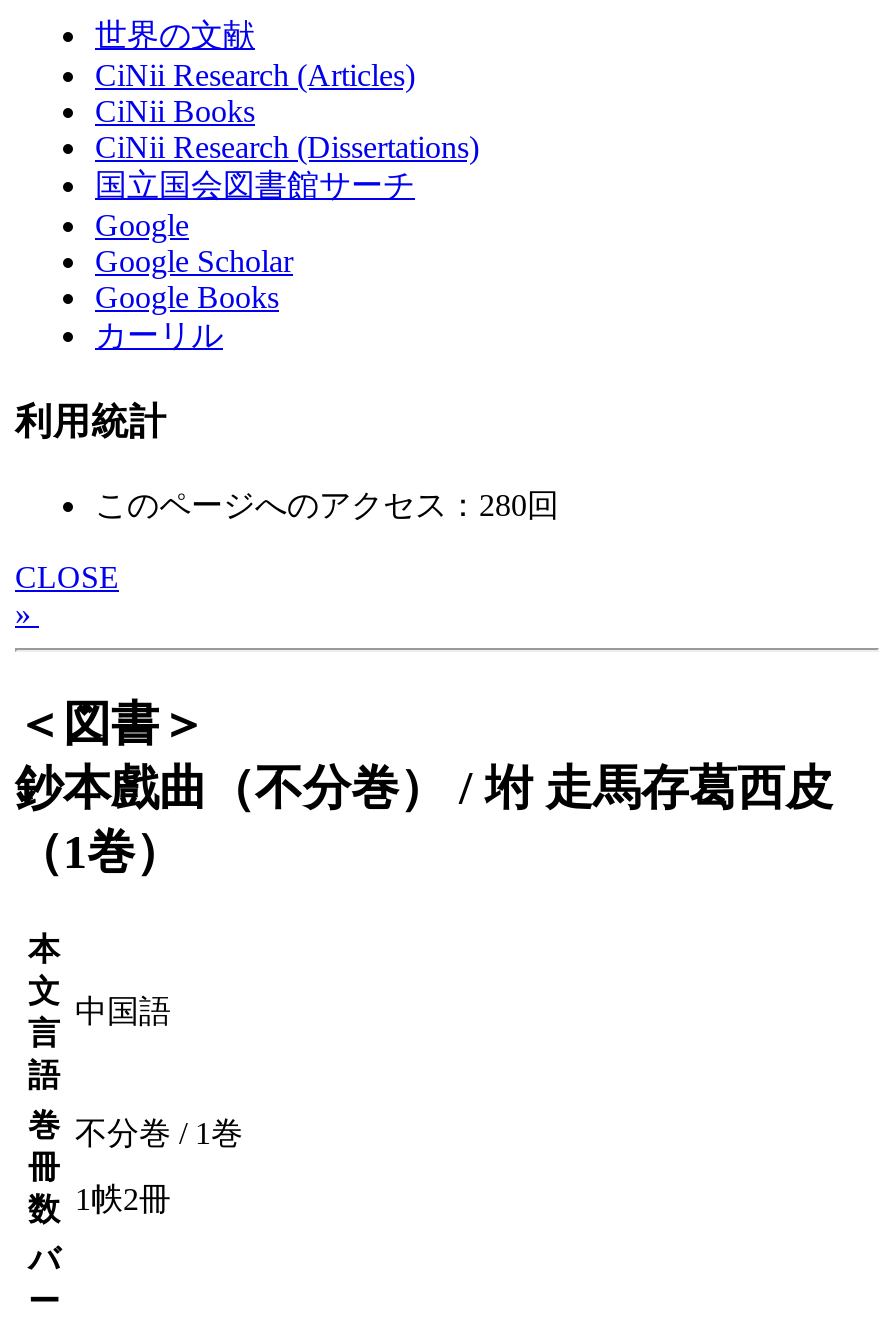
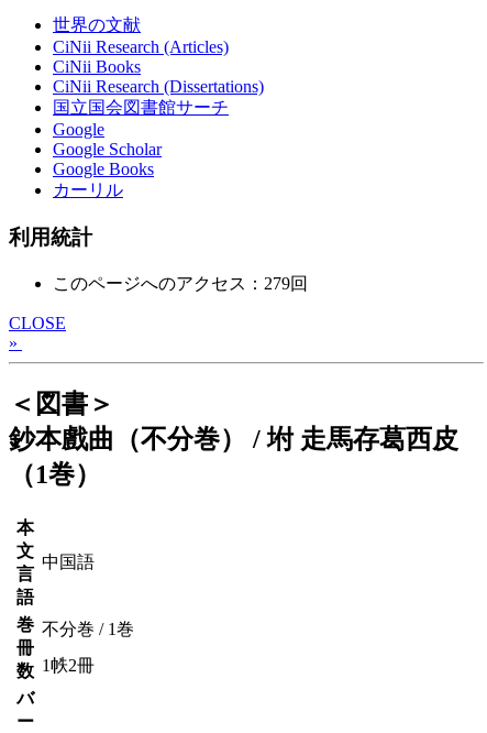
[95,488,559,522] このページへのアクセス：280回 -> [53,274,308,293] このページへのアクセス：279回

